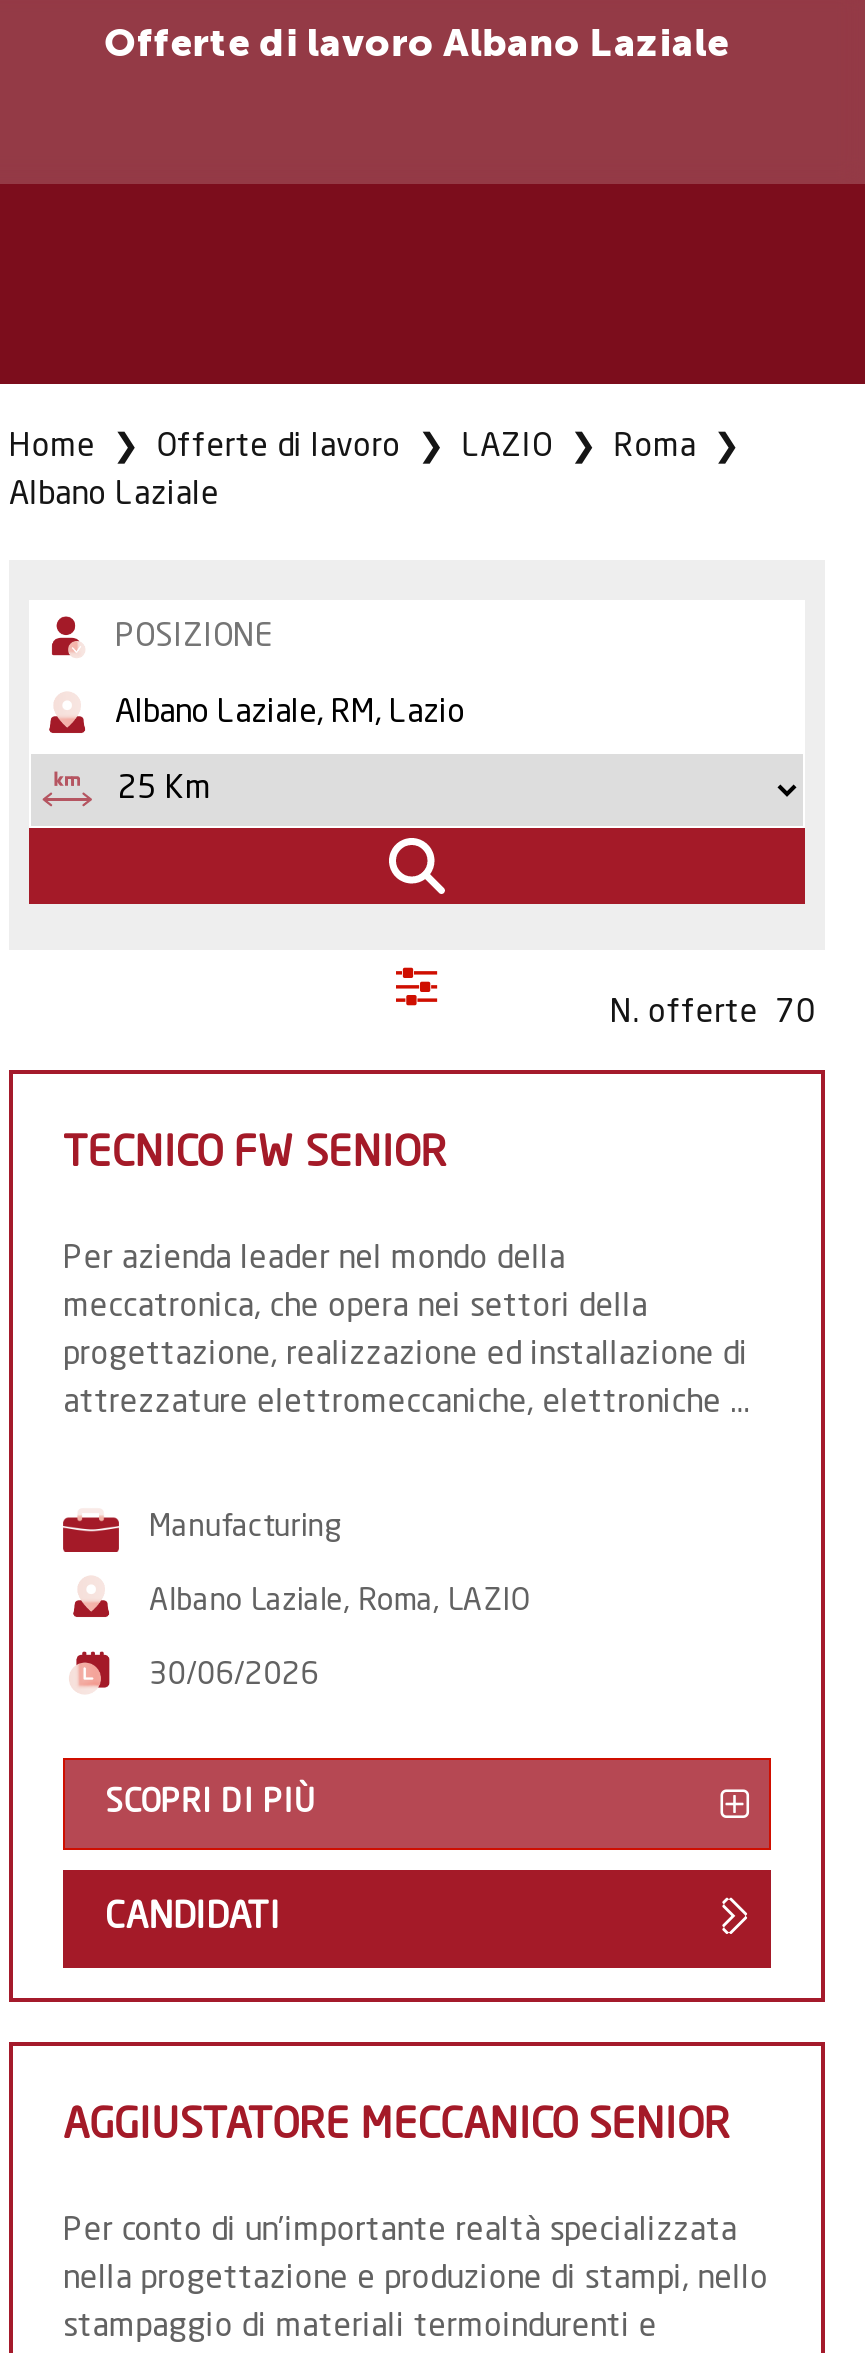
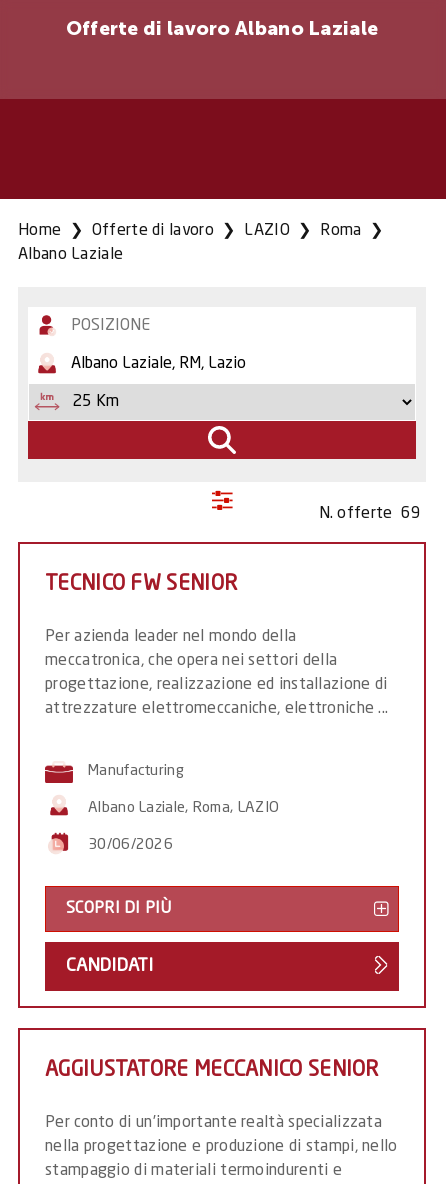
[610,998,825,1030] N. offerte 70 -> [318,506,426,522] N. offerte 69

